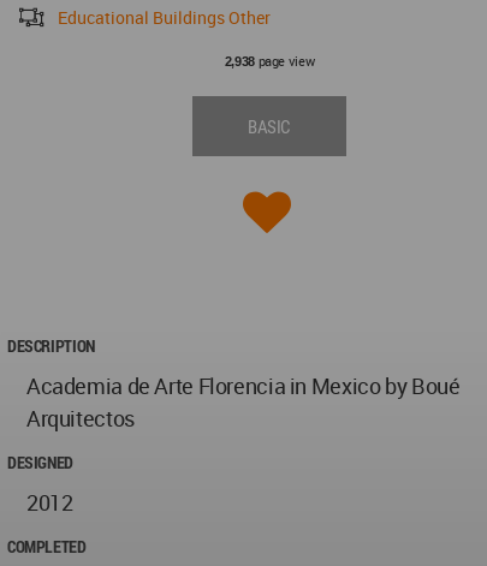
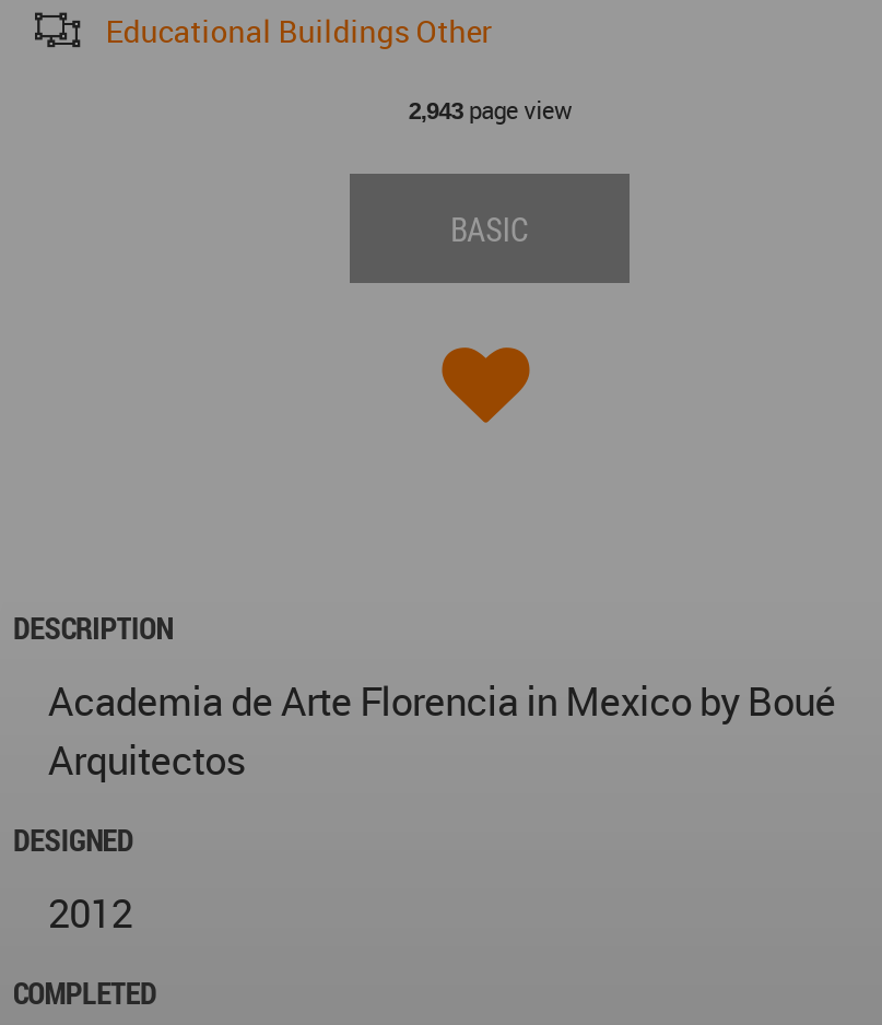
[225,52,314,70] 2,938 page view -> [408,94,571,126] 2,943 page view

